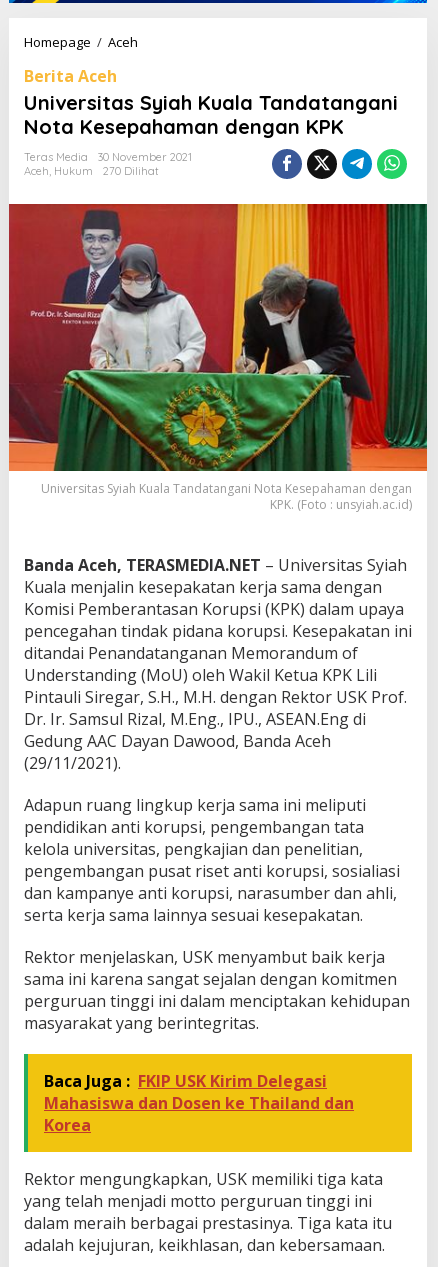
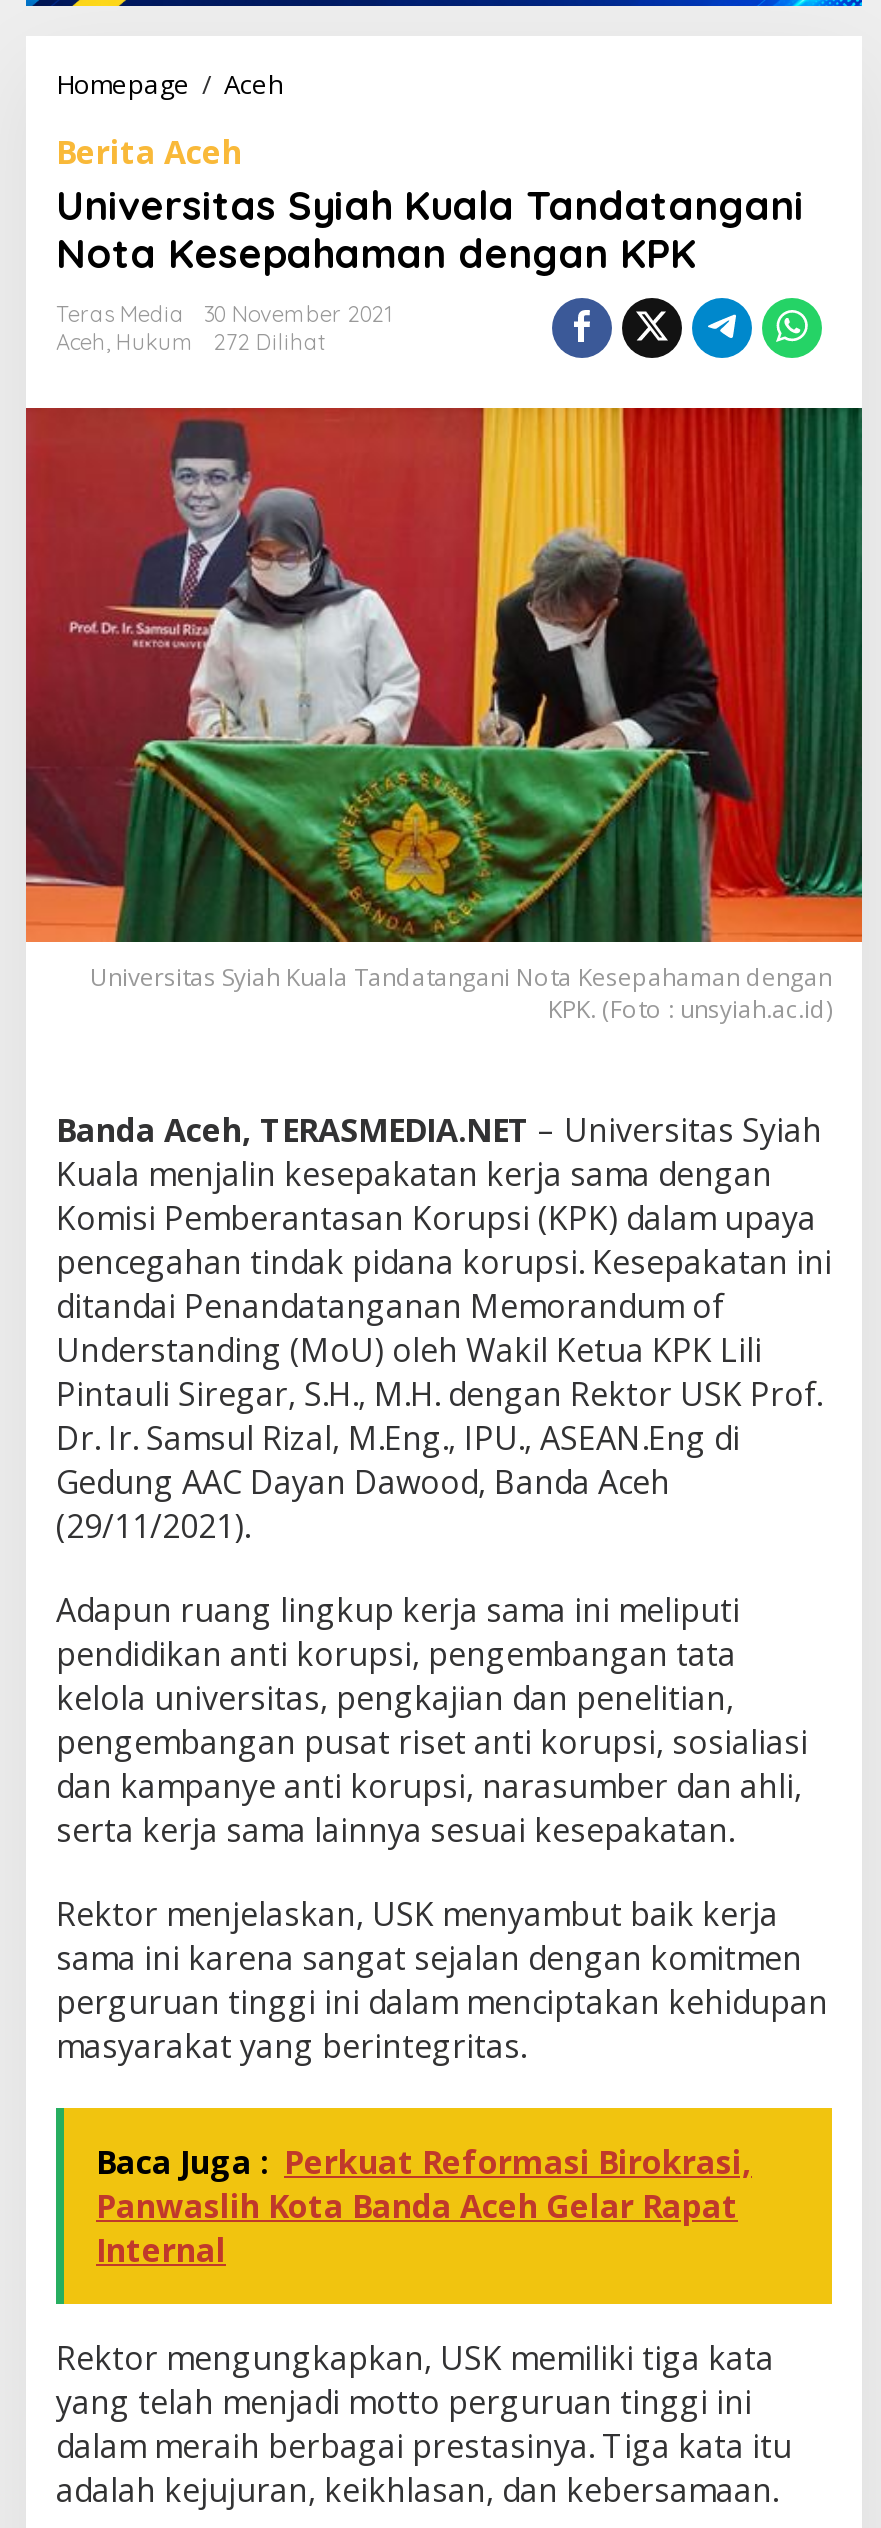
[103,164,159,178] 270 Dilihat -> [214,328,326,356] 272 Dilihat
[44,1070,354,1136] Baca Juga : FKIP USK Kirim Delegasi | Mahasiswa dan Dosen ke Thailand dan | Korea -> [96,2140,752,2272] Baca Juga : Perkuat Reformasi Birokrasi, | Panwaslih Kota Banda Aceh Gelar Rapat | Internal

